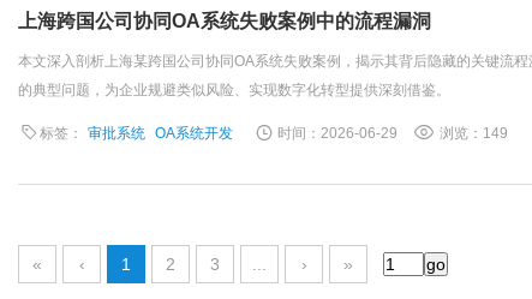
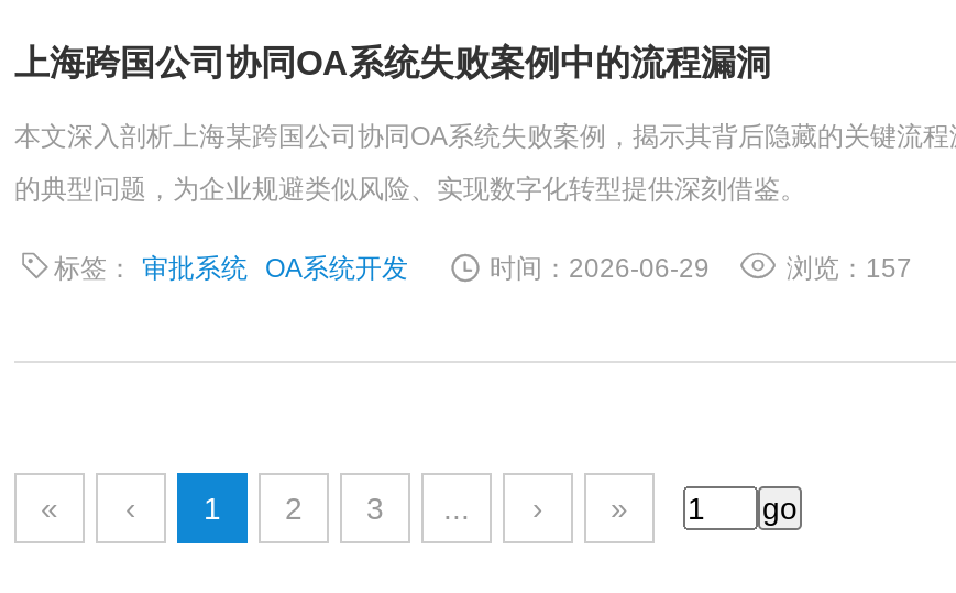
[440,125,508,142] 浏览：149 -> [787,253,912,284] 浏览：157

